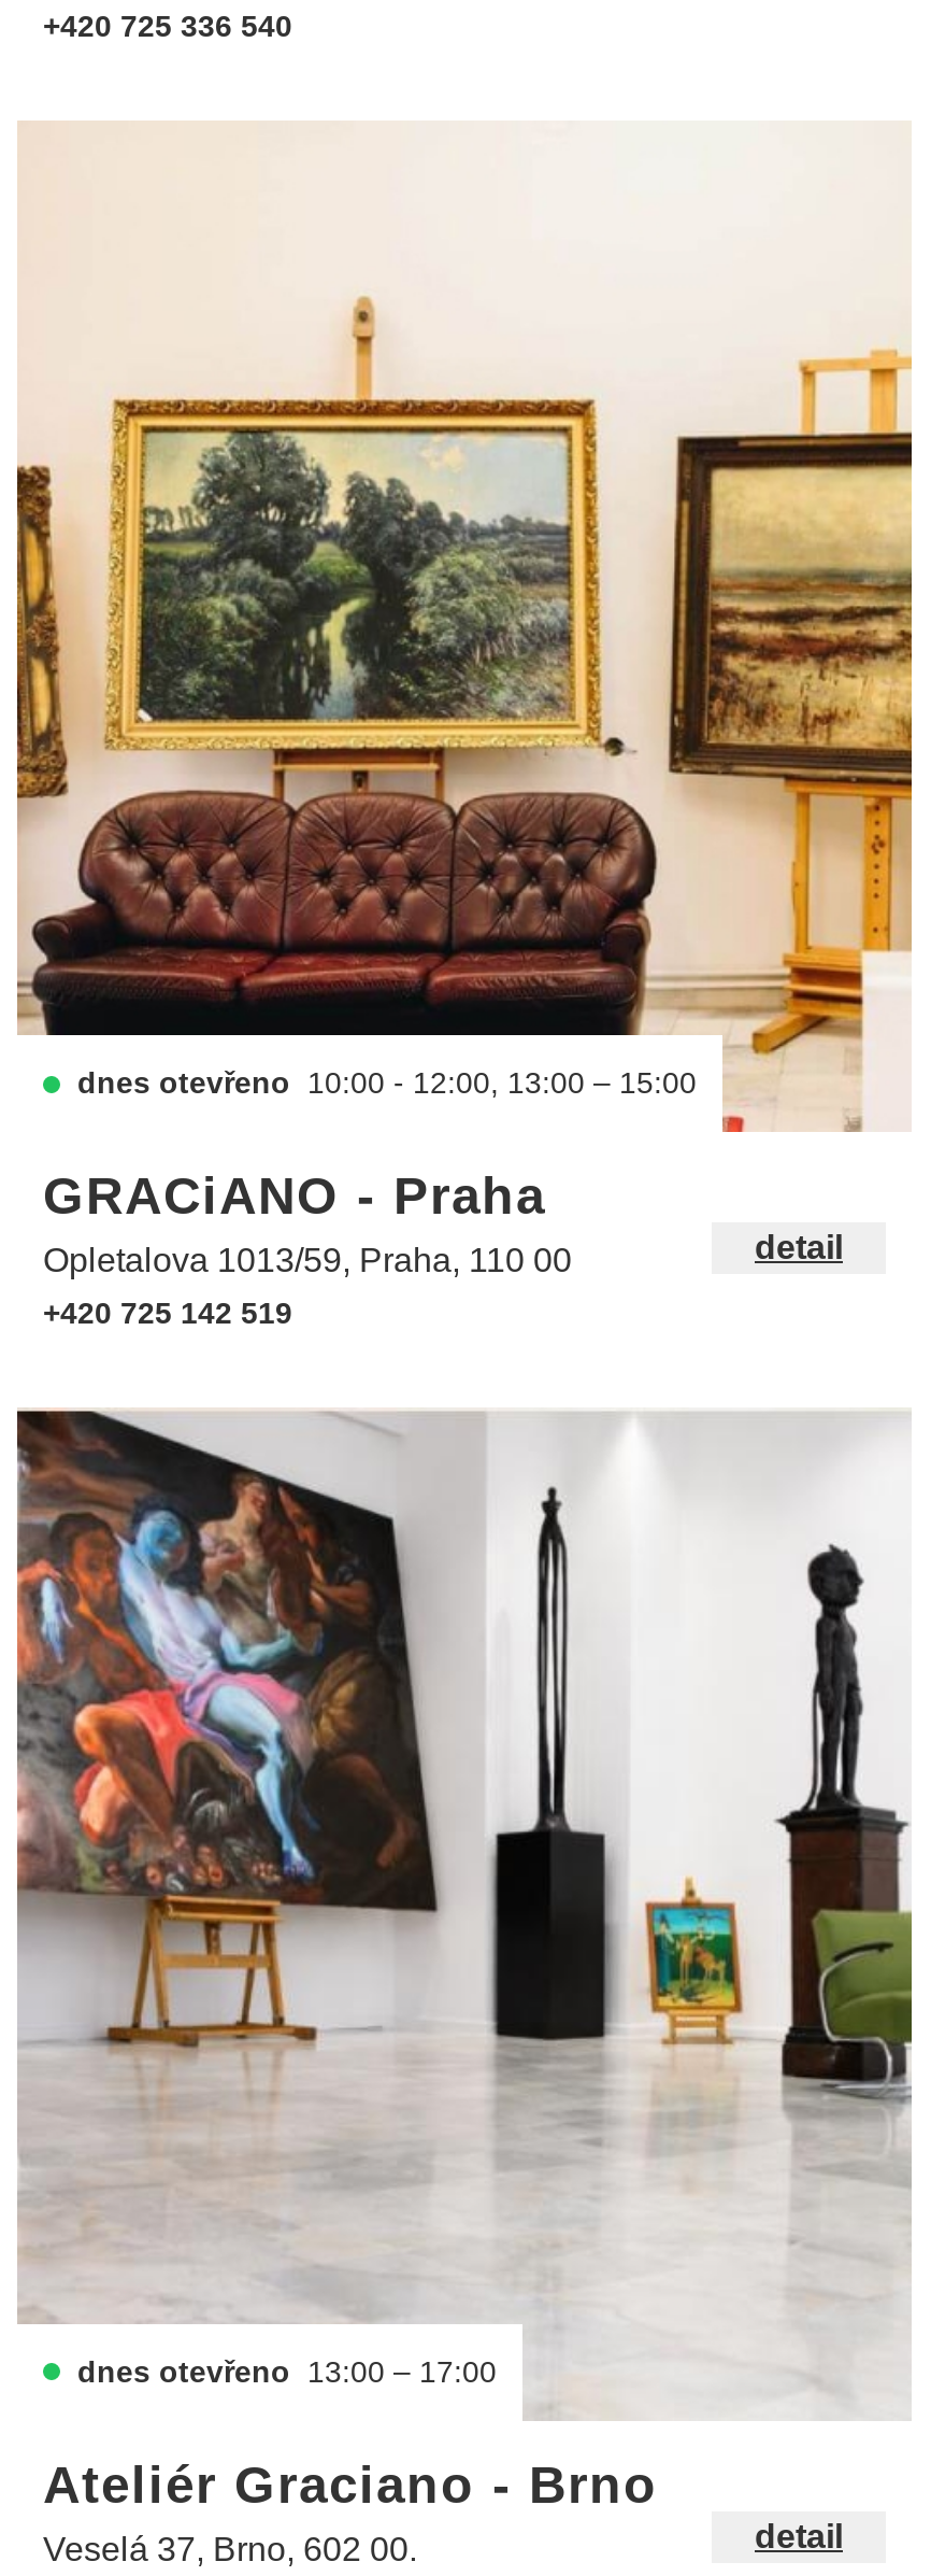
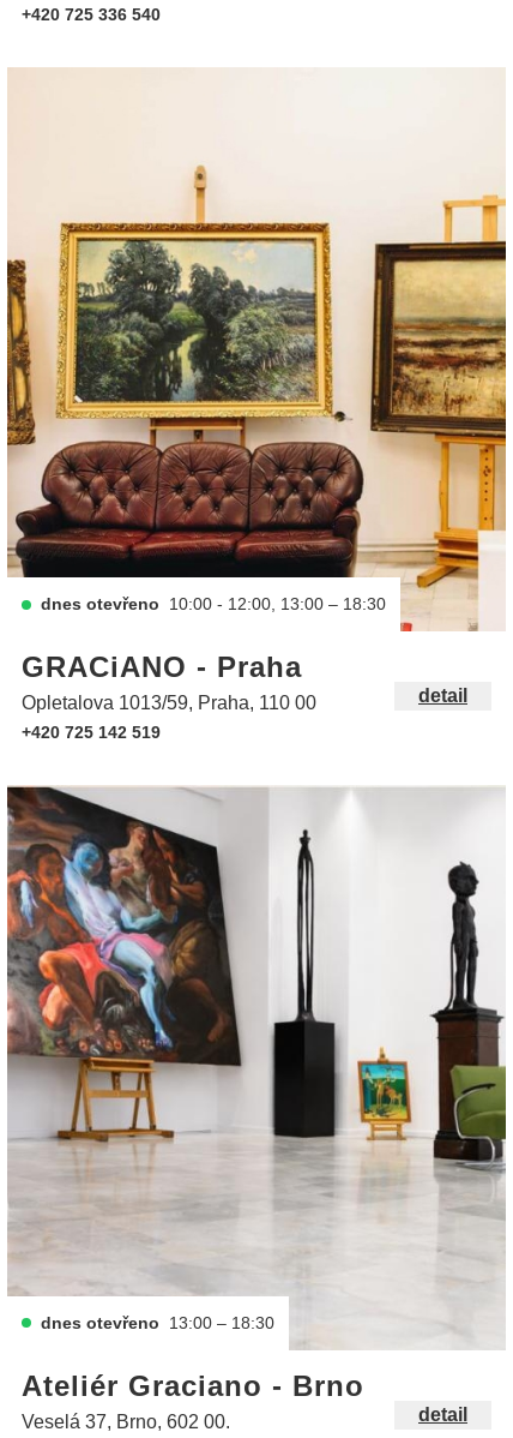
[77,1066,697,1100] dnes otevřeno 10:00 - 12:00, 13:00 – 15:00 -> [41,594,386,614] dnes otevřeno 10:00 - 12:00, 13:00 – 18:30
[77,2353,497,2388] dnes otevřeno 13:00 – 17:00 -> [41,1313,274,1332] dnes otevřeno 13:00 – 18:30

